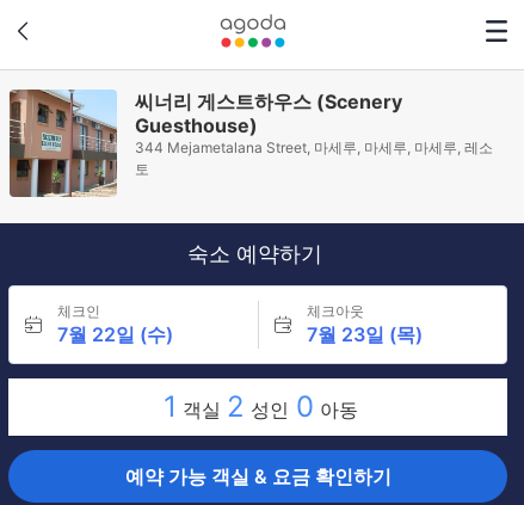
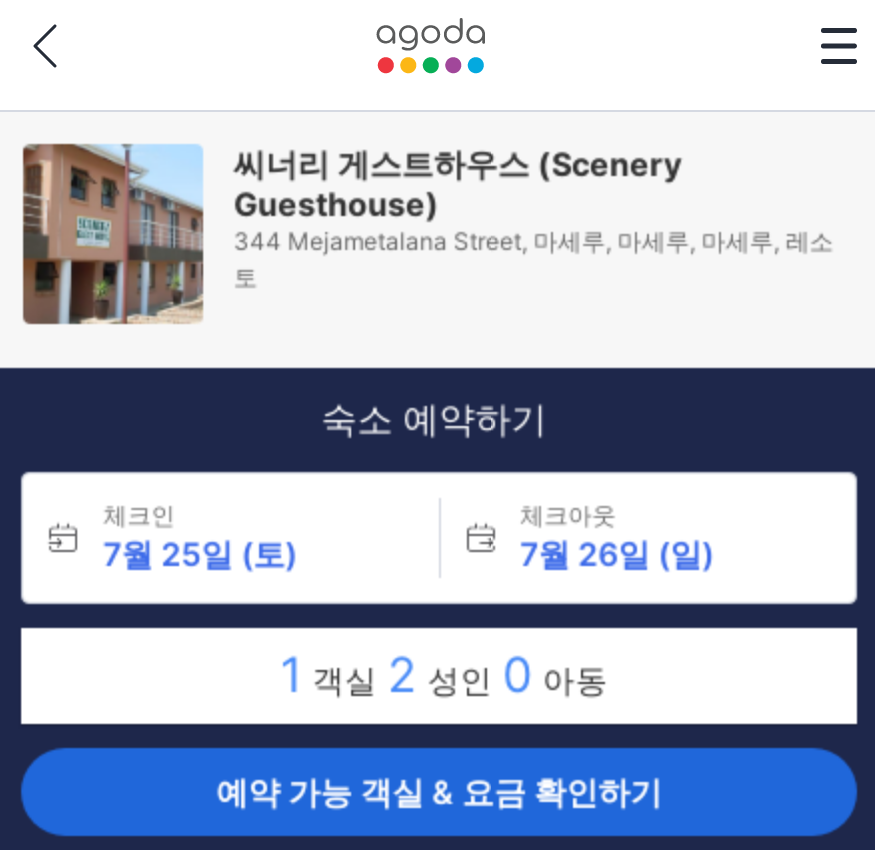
[57,322,173,346] 7월 22일 (수) -> [103,534,297,574] 7월 25일 (토)
[306,322,422,346] 7월 23일 (목) -> [520,534,714,574] 7월 26일 (일)

